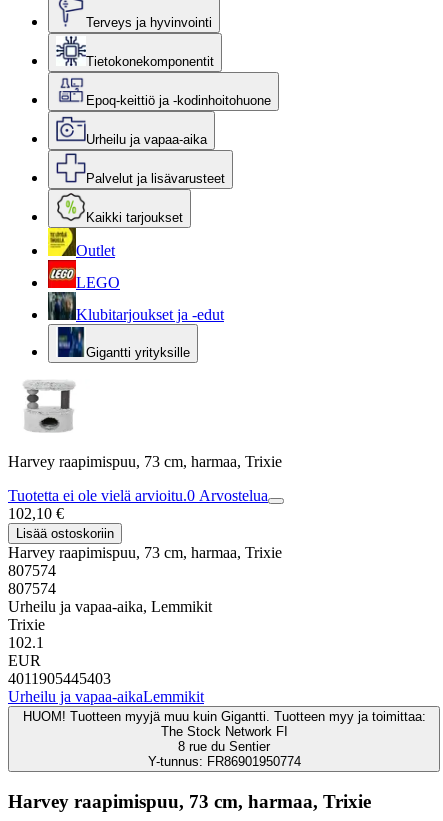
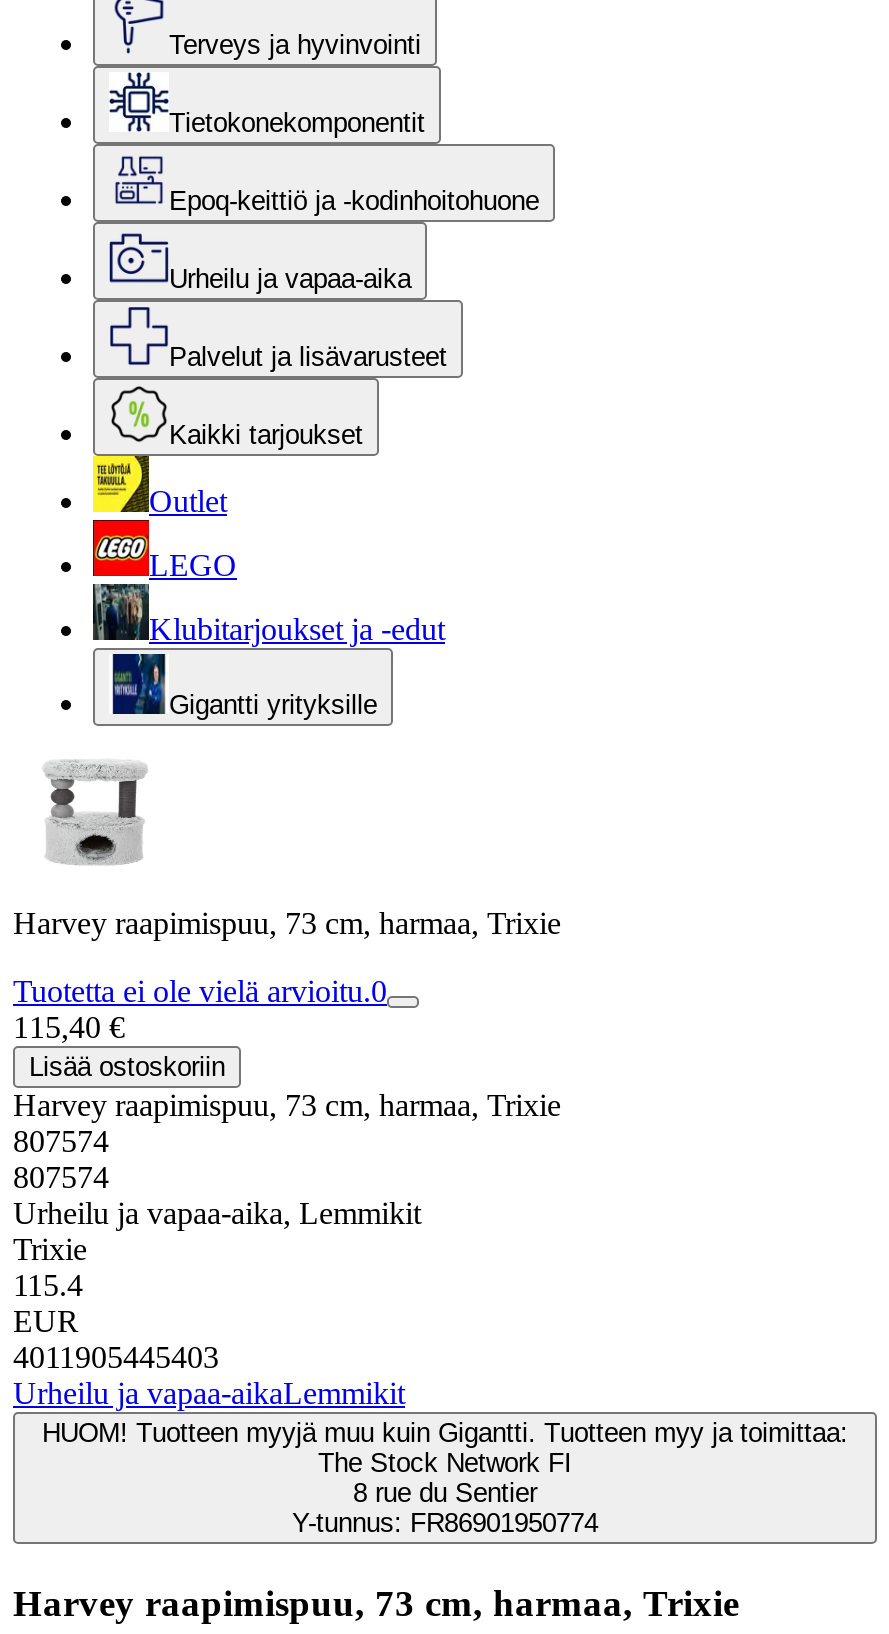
[8,487,268,522] Tuotetta ei ole vielä arvioitu.0 Arvostelua | 102,10 € -> [13,974,387,1044] Tuotetta ei ole vielä arvioitu.0 | 115,40 €
[8,634,44,651] 102.1 -> [13,1268,83,1302] 115.4

